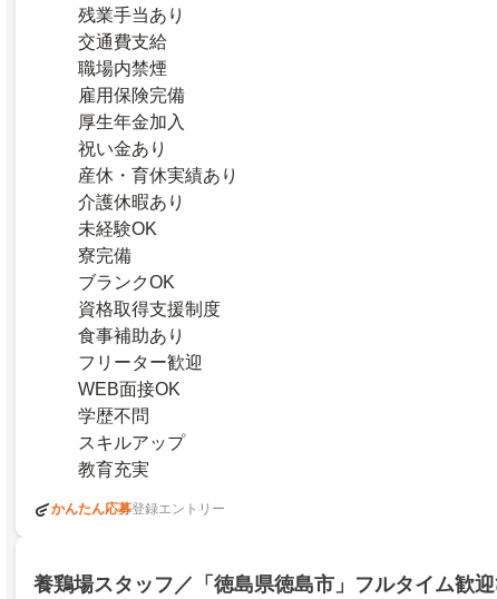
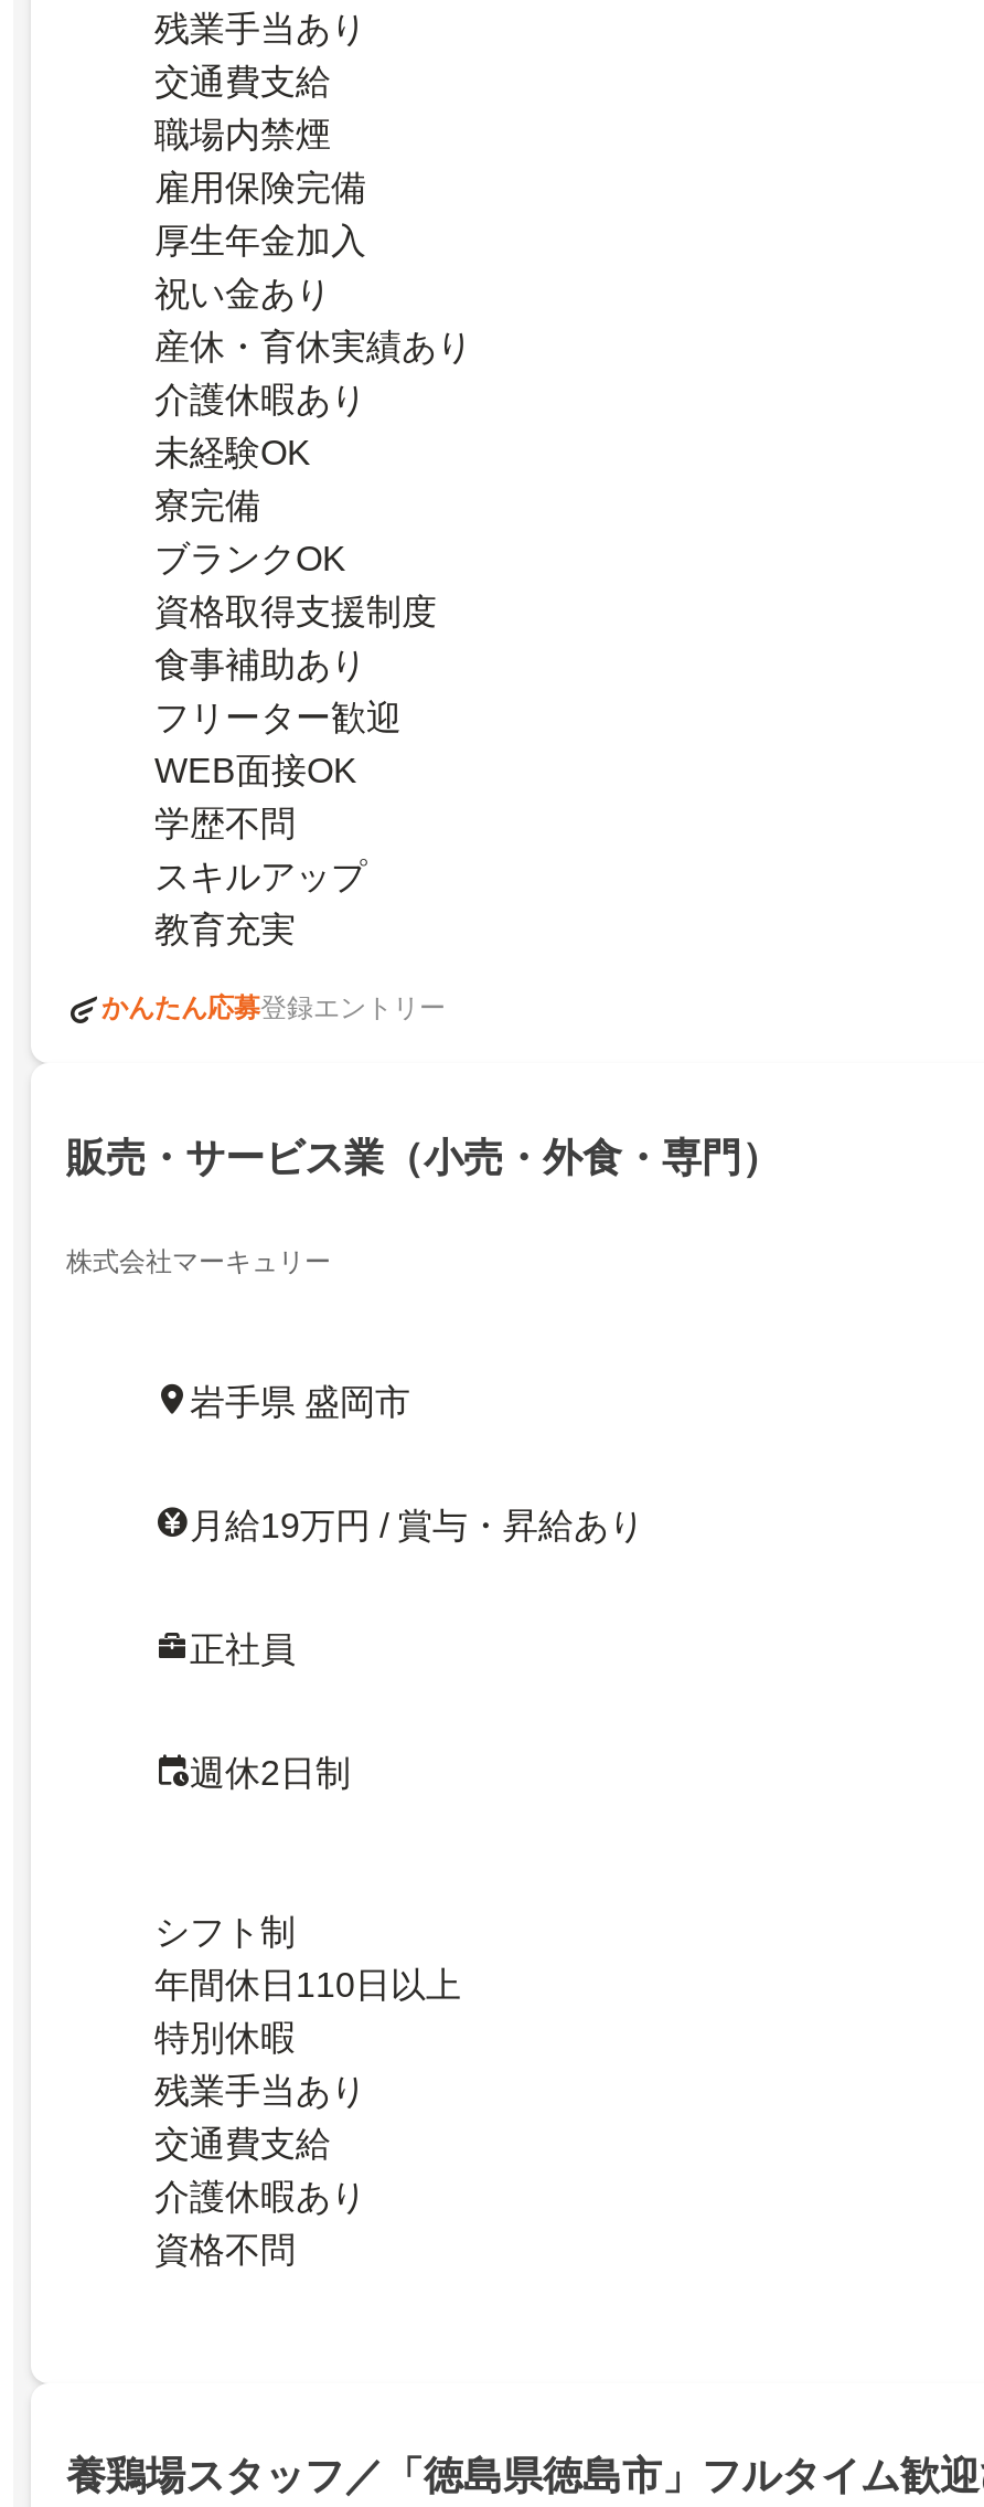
none -> [66,1135,781,1276] 販売・サービス業（小売・外食・専門） | 株式会社マーキュリー
none -> [154,1912,461,2268] シフト制 | 年間休日110日以上 | 特別休暇 | 残業手当あり | 交通費支給 | 介護休暇あり | 資格不問
none -> [190,1382,644,1791] 岩手県 盛岡市 | 月給19万円 / 賞与・昇給あり | 正社員 | 週休2日制

